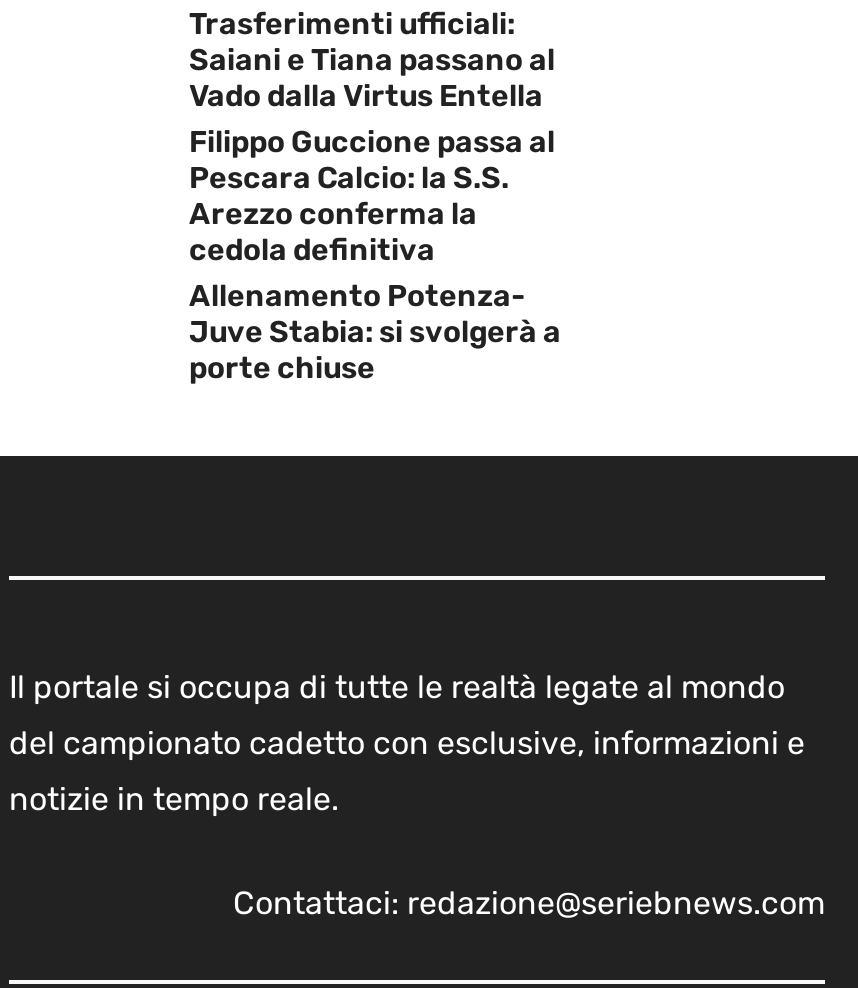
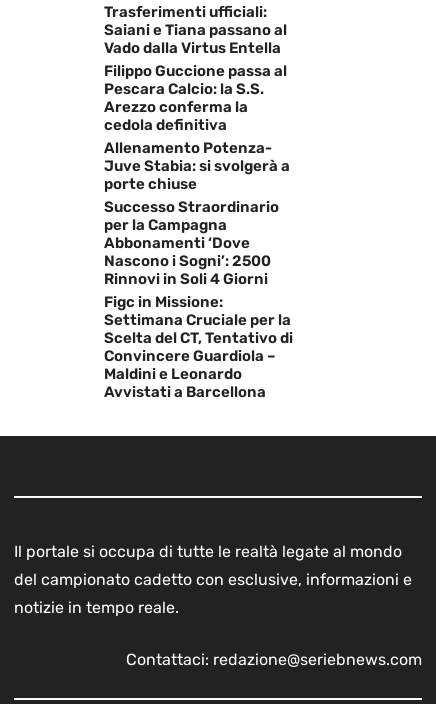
none -> [104,197,293,400] Successo Straordinario | per la Campagna | Abbonamenti ‘Dove | Nascono i Sogni’: 2500 | Rinnovi in Soli 4 Giorni | Figc in Missione: | Settimana Cruciale per la | Scelta del CT, Tentativo di | Convincere Guardiola – | Maldini e Leonardo | Avvistati a Barcellona

